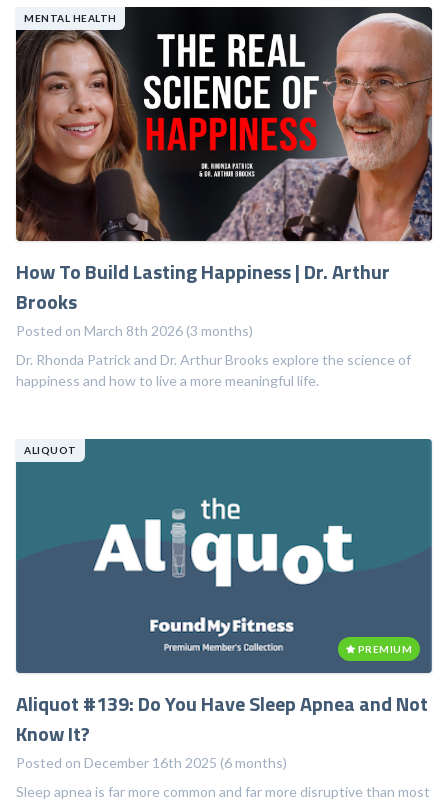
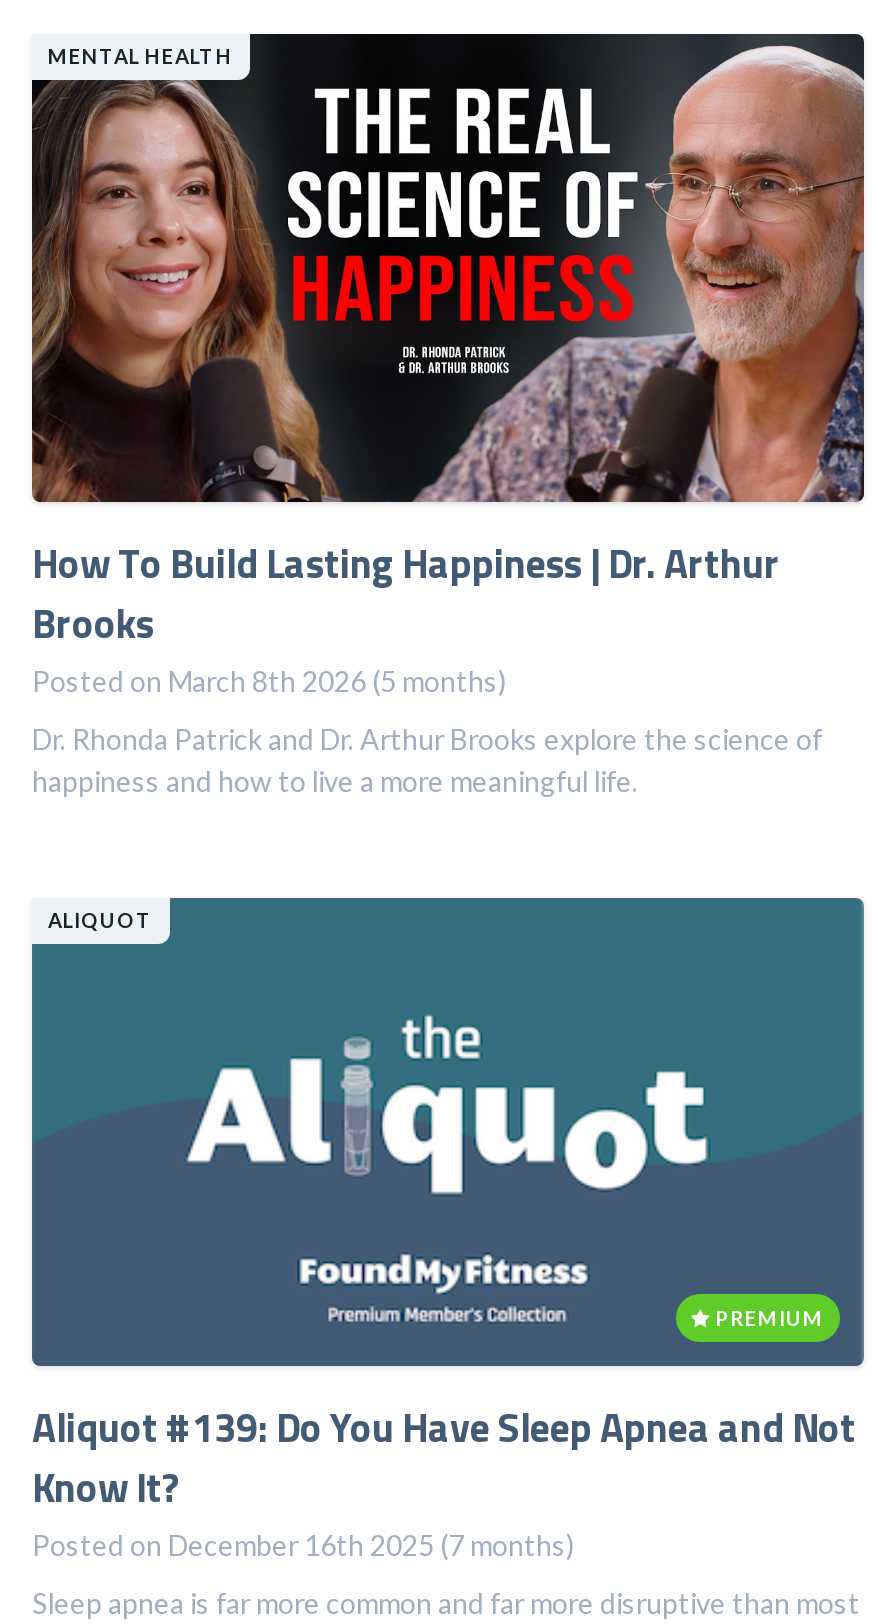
[16,322,253,339] Posted on March 8th 2026 (3 months) -> [32,664,506,698] Posted on March 8th 2026 (5 months)
[16,754,287,771] Posted on December 16th 2025 (6 months) -> [32,1528,574,1562] Posted on December 16th 2025 (7 months)

